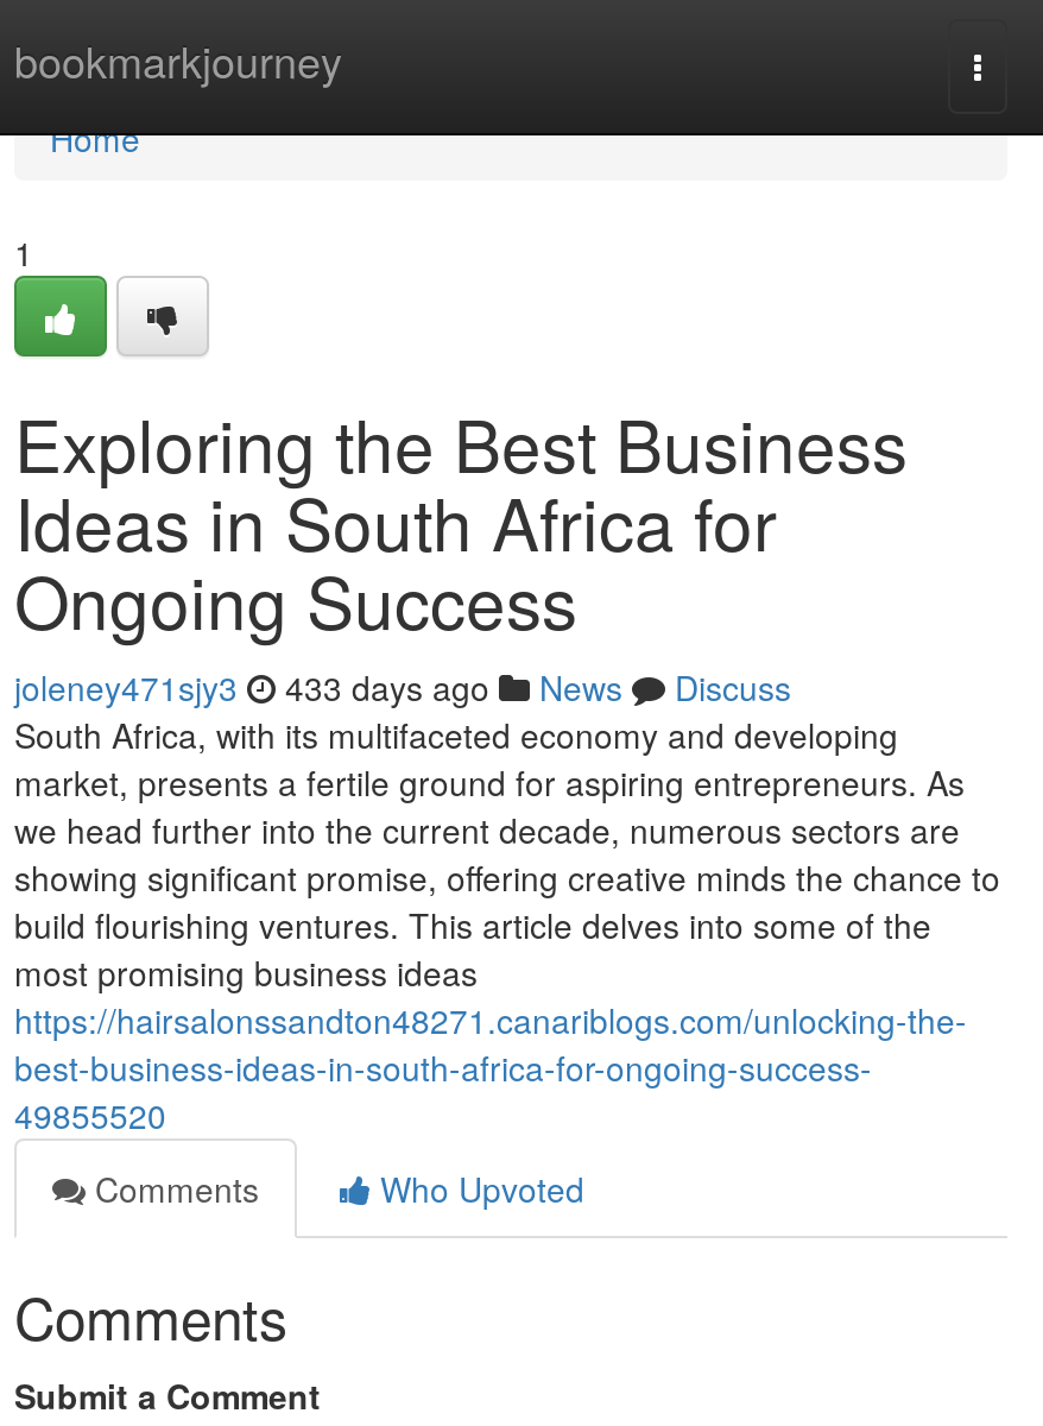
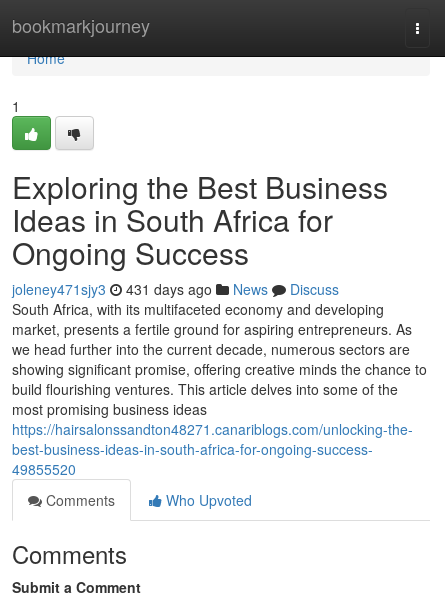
[14,663,791,711] joleney471sjy3 433 days ago News Discuss -> [12,279,339,299] joleney471sjy3 431 days ago News Discuss

